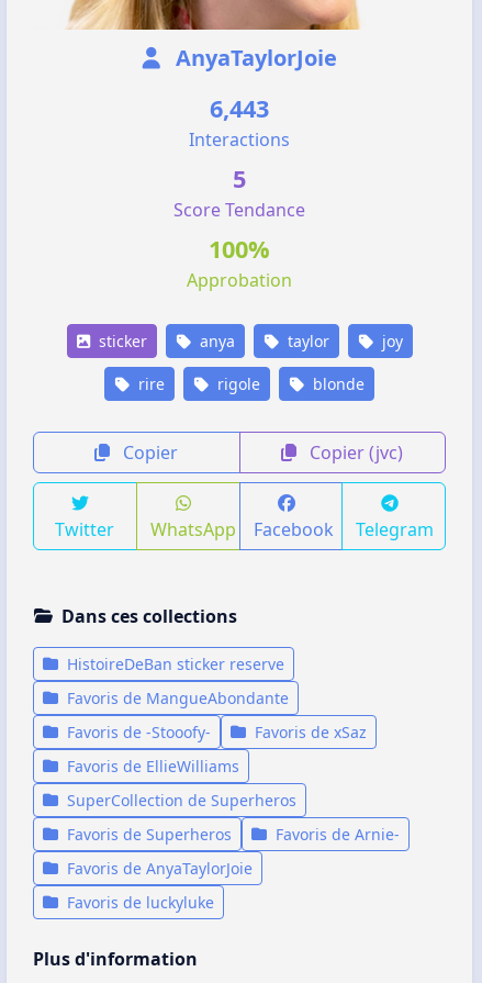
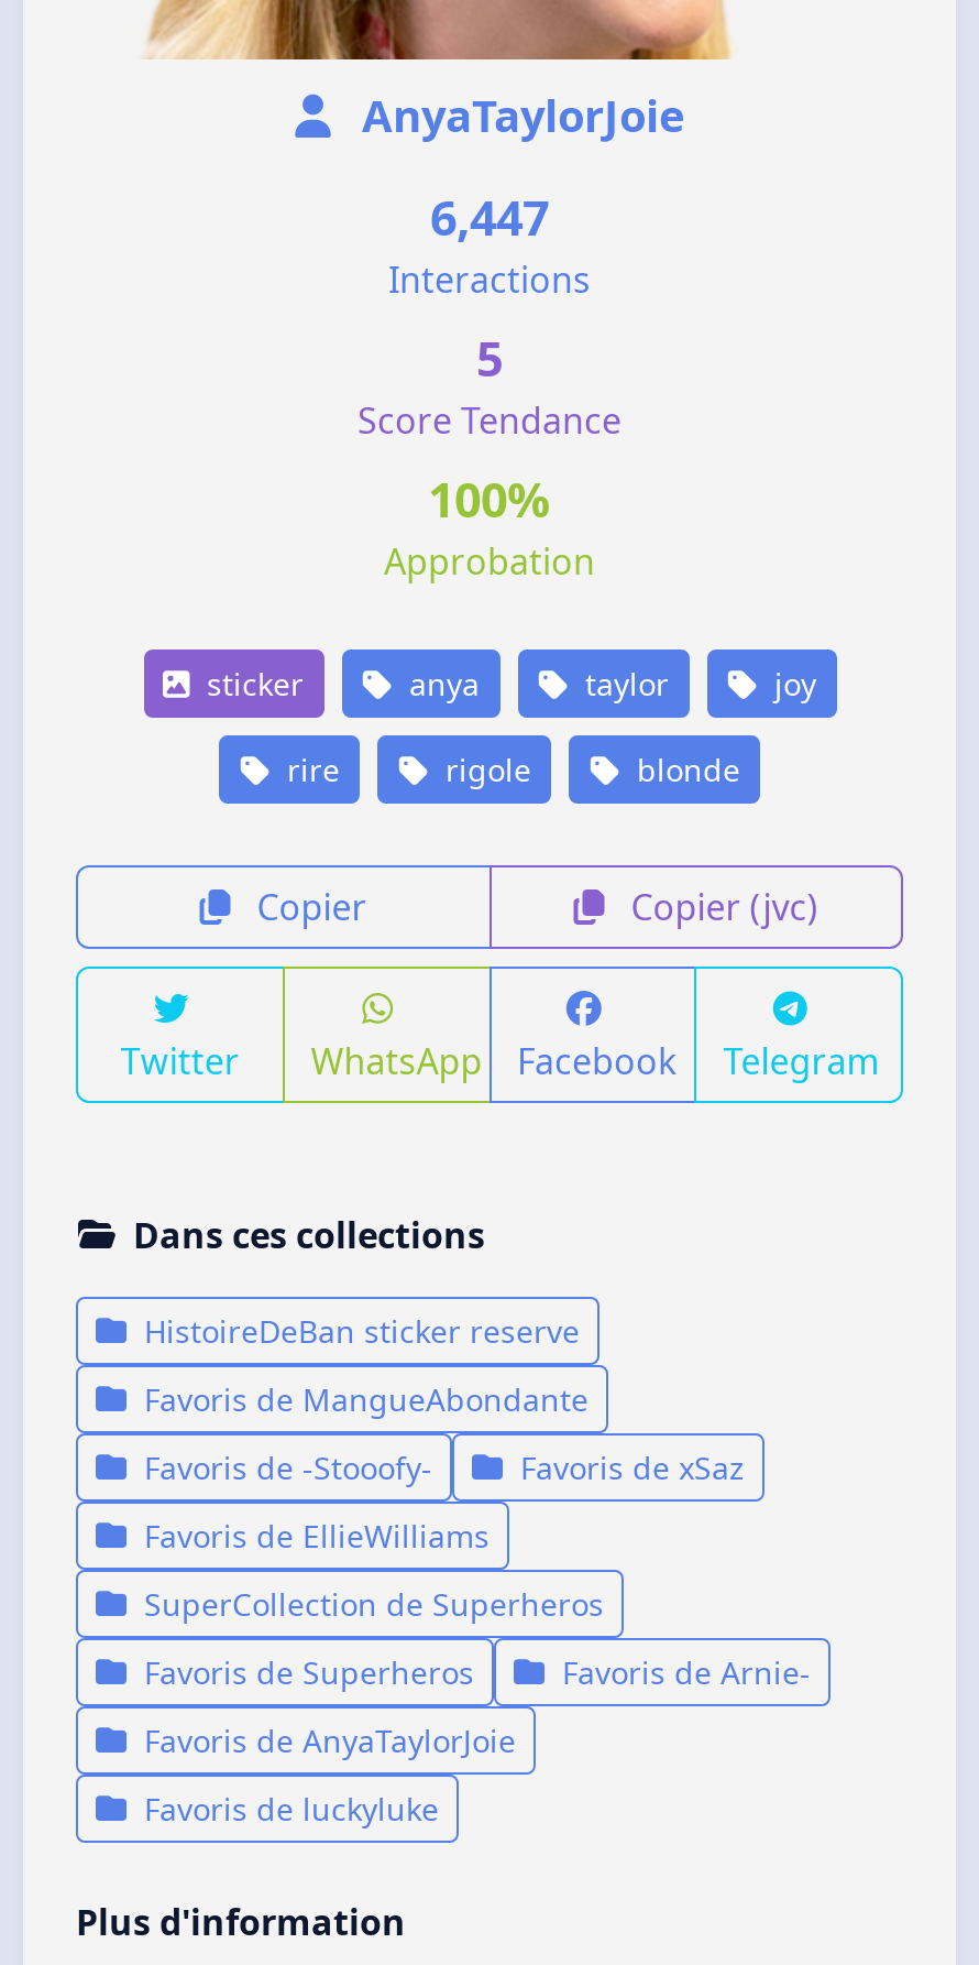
[210,92,269,124] 6,443 -> [430,184,549,248] 6,447

